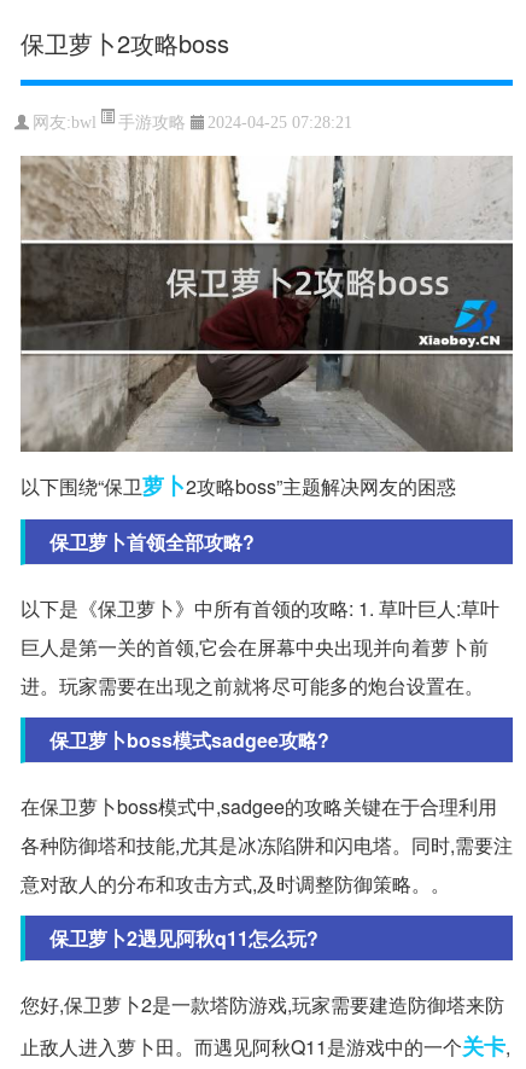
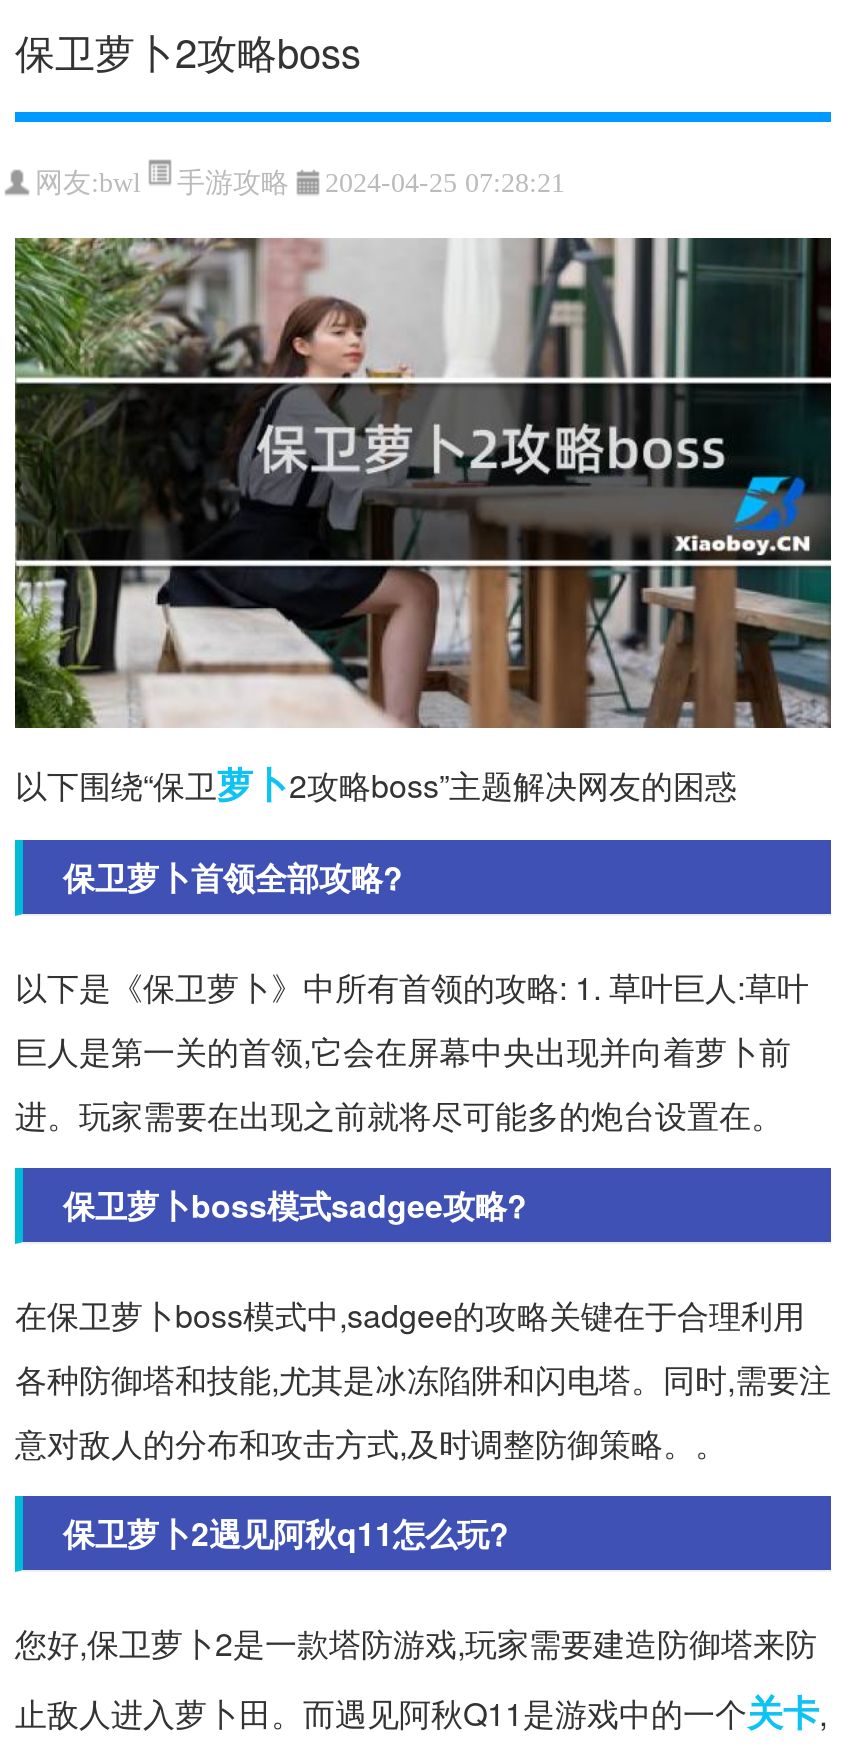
[19,156,513,453] [image] -> [15,236,833,730] [image]

